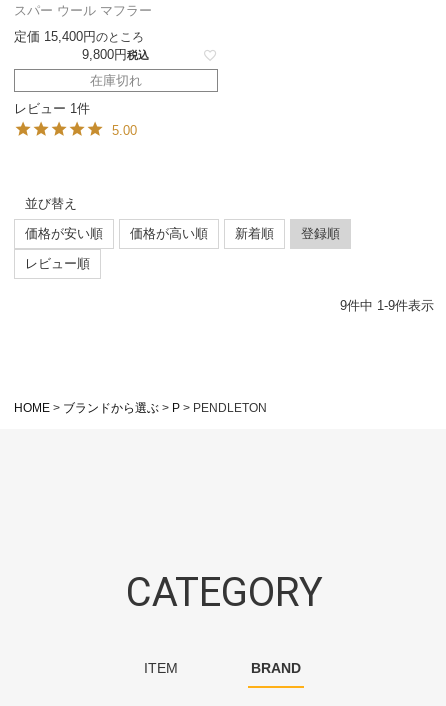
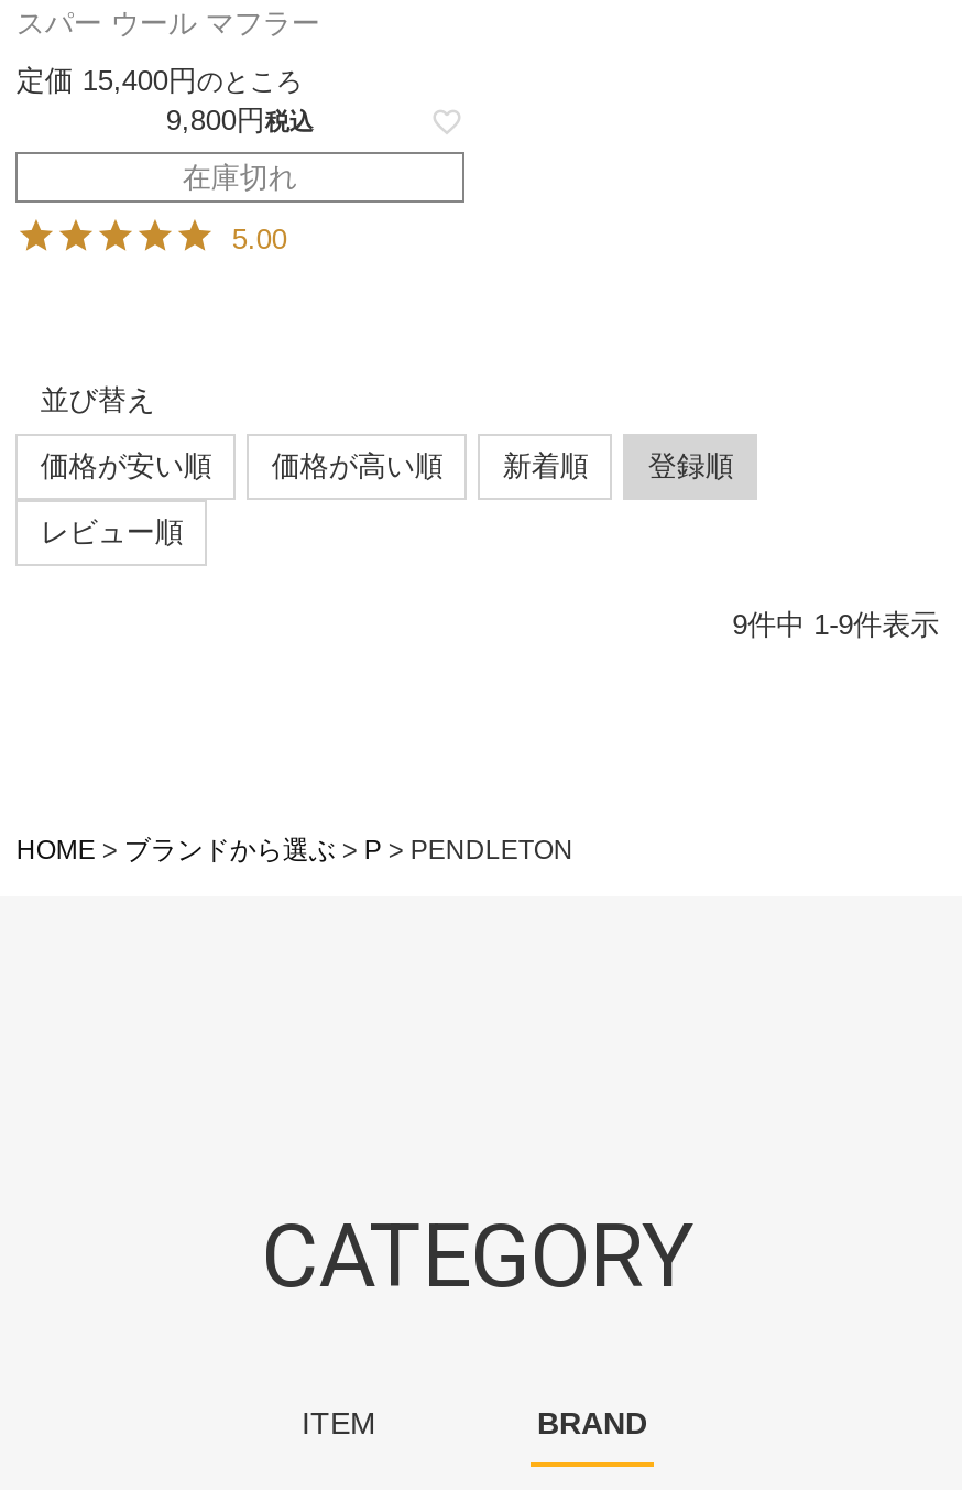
[14,101,90,116] レビュー 1件 -> none

